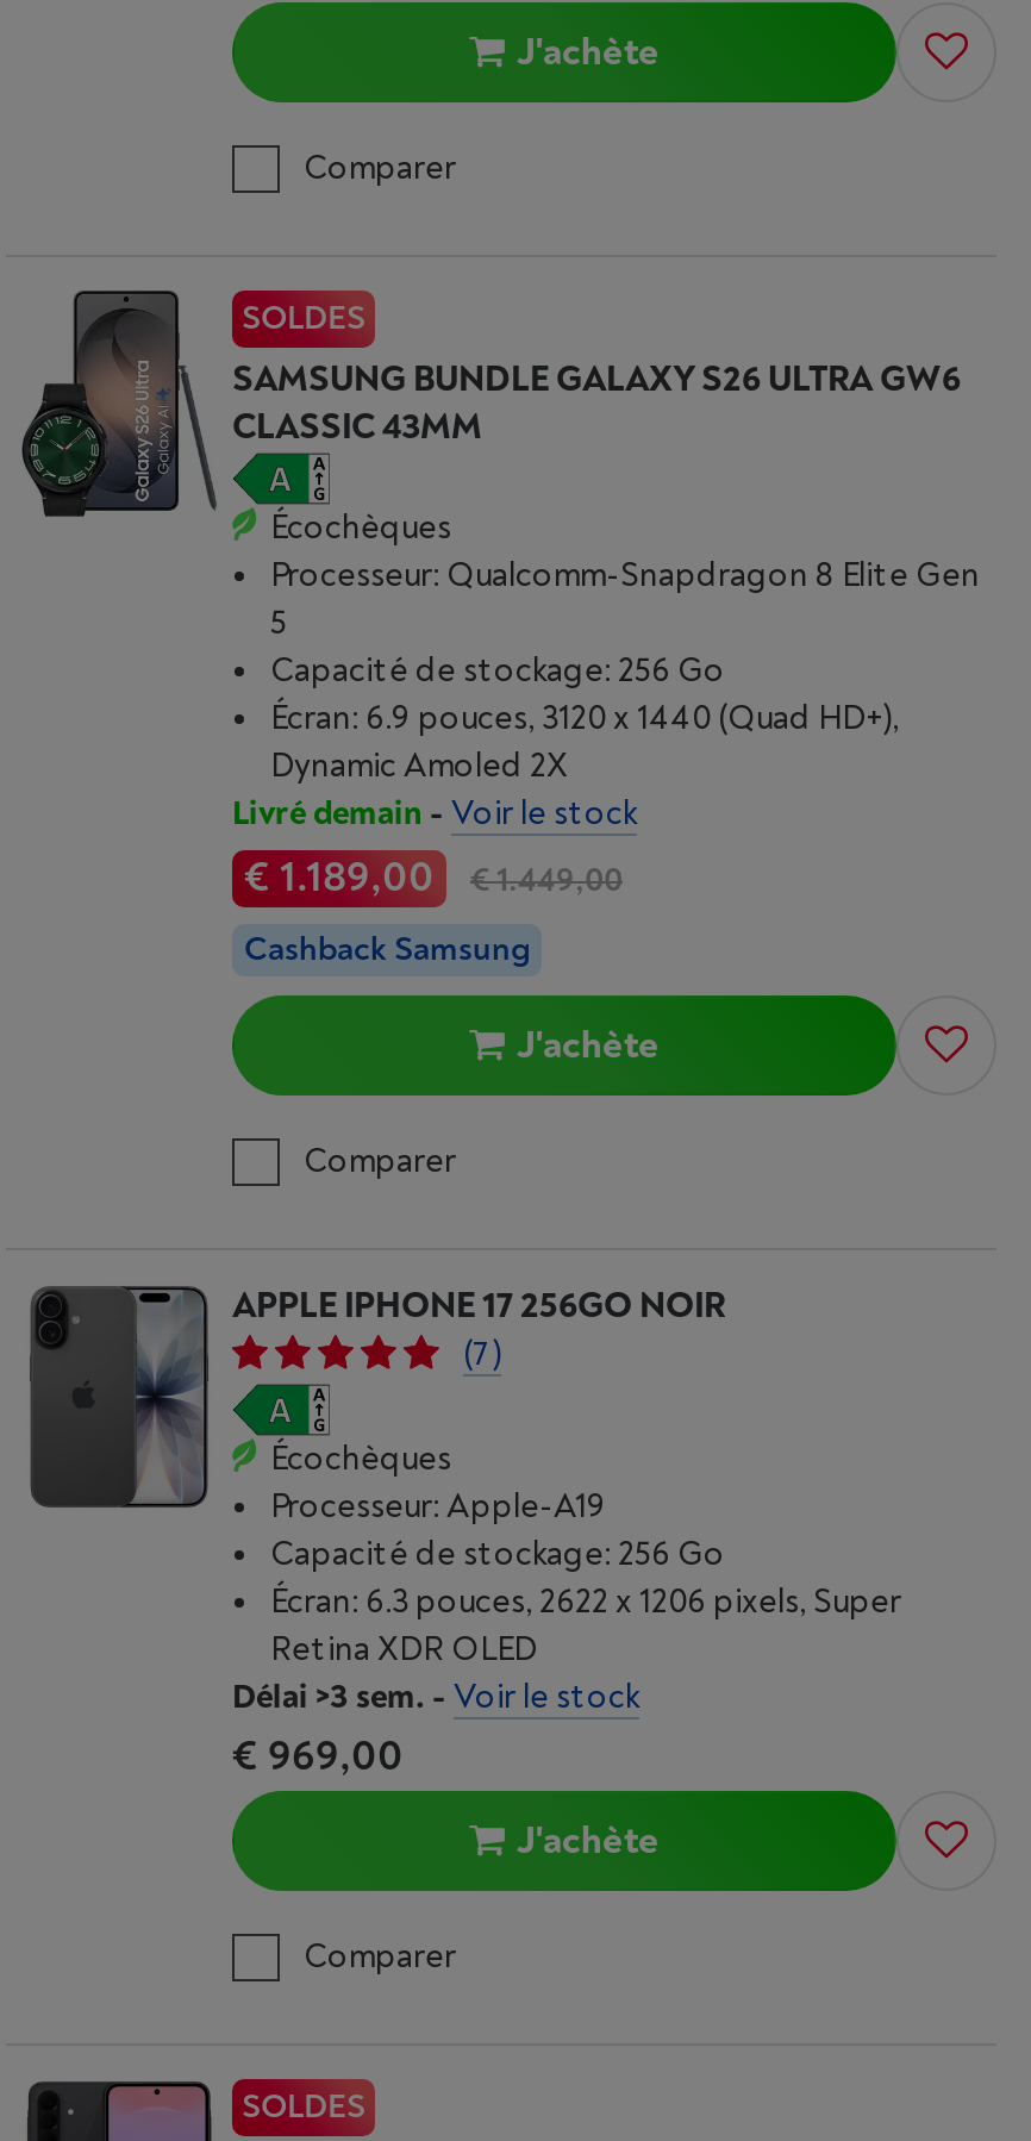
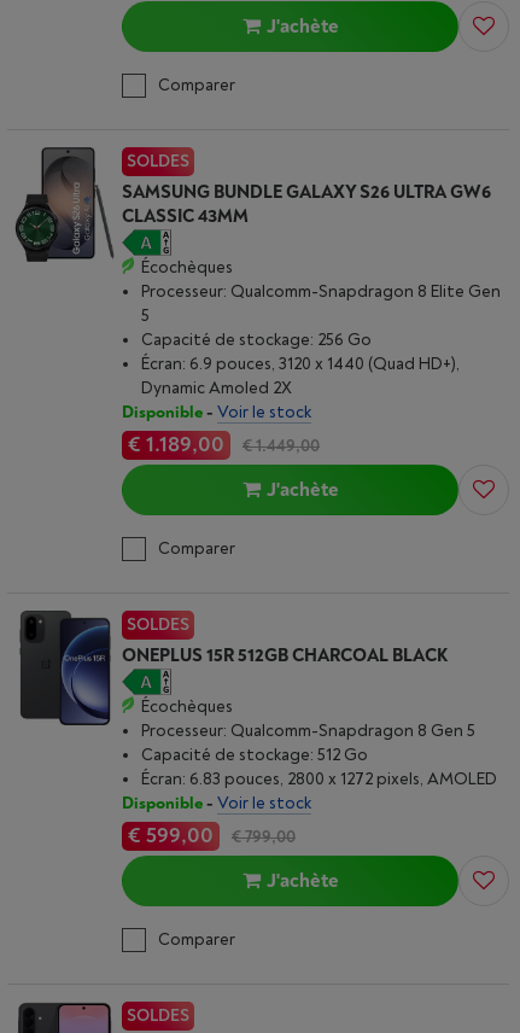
[232,794,637,835] Livré demain - Voir le stock -> [122,402,311,423] Disponible - Voir le stock
[244,930,530,970] Cashback Samsung -> none
[30,1285,725,1510] [image] | APPLE IPHONE 17 256GO NOIR | (7) -> [21,611,448,726] [image] | SOLDES | ONEPLUS 15R 512GB CHARCOAL BLACK
[232,1487,901,1785] Processeur: Apple-A19 | Capacité de stockage: 256 Go | Écran: 6.3 pouces, 2622 x 1206 pixels, Super | Retina XDR OLED | Délai >3 sem. - Voir le stock | € 969,00 -> [122,721,497,850] Processeur: Qualcomm-Snapdragon 8 Gen 5 | Capacité de stockage: 512 Go | Écran: 6.83 pouces, 2800 x 1272 pixels, AMOLED | Disponible - Voir le stock | € 599,00 | € 799,00

